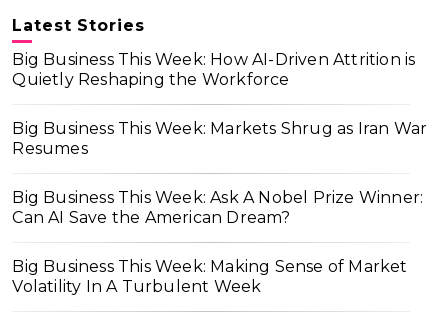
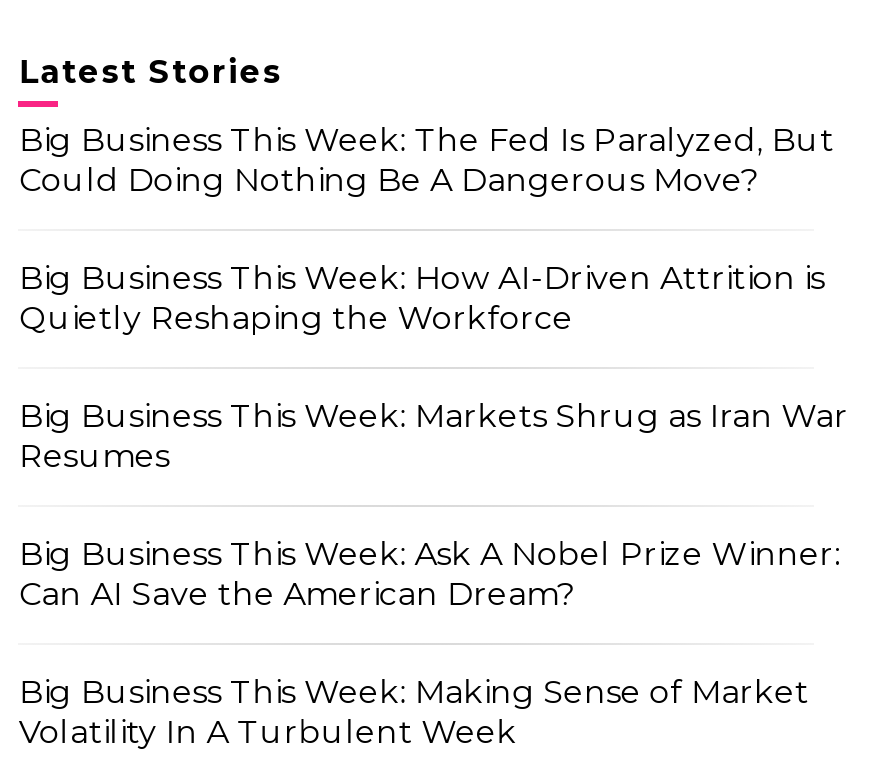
none -> [19,122,834,200] Big Business This Week: The Fed Is Paralyzed, But | Could Doing Nothing Be A Dangerous Move?

